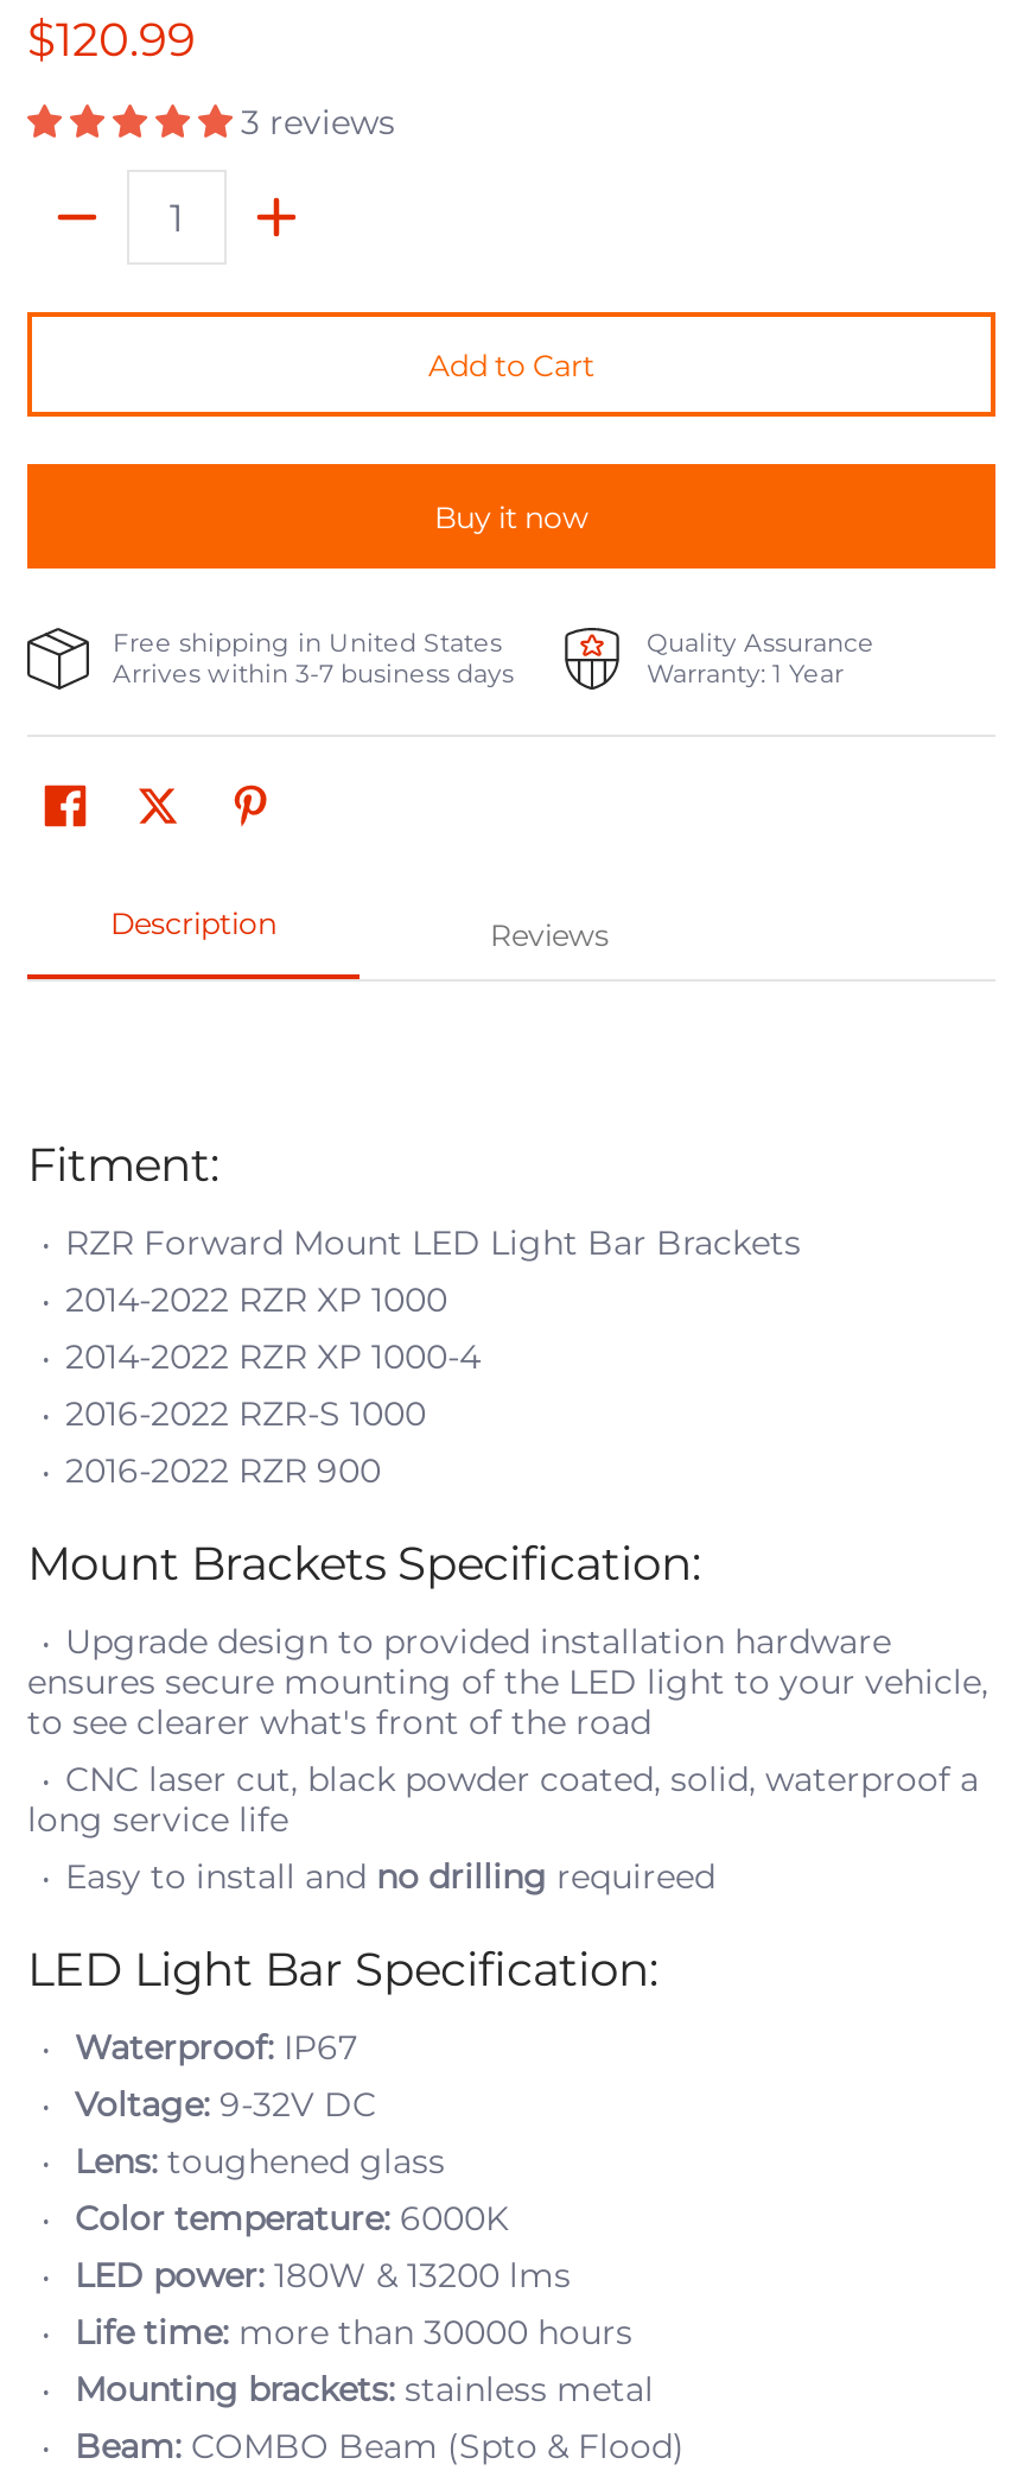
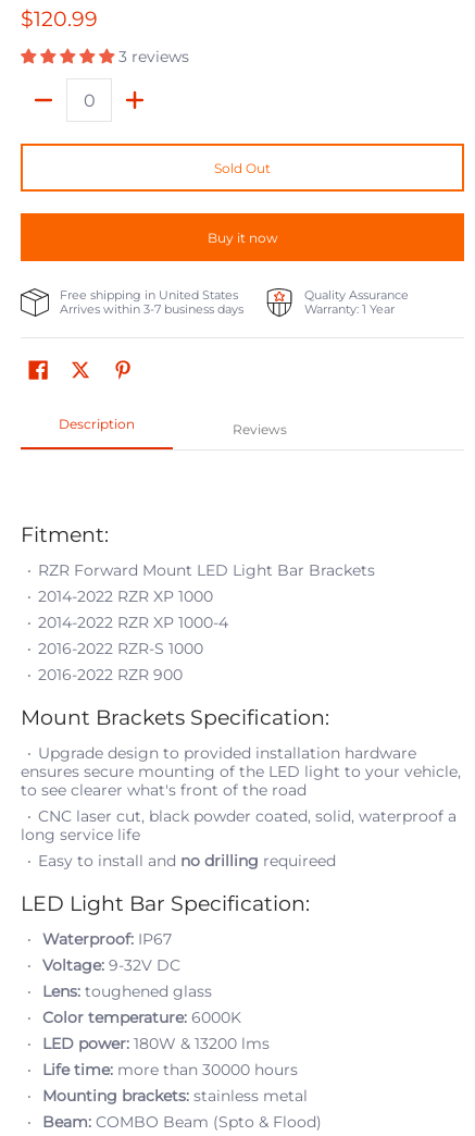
[428,347,594,382] Add to Cart -> [214,159,271,176] Sold Out

